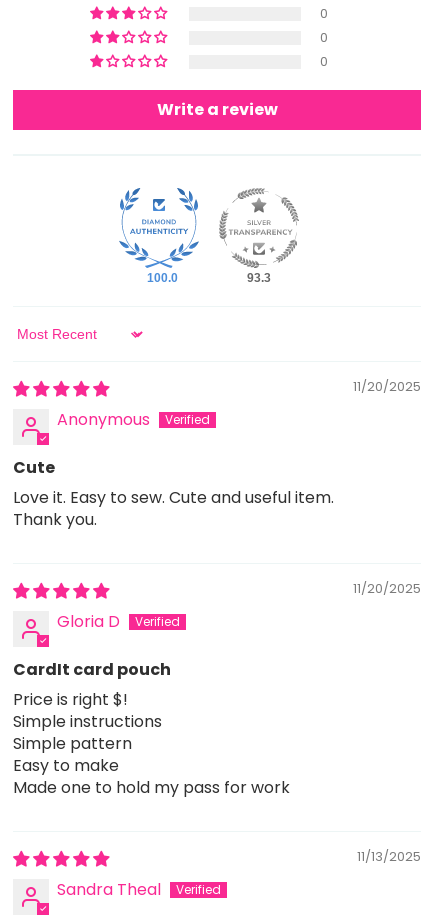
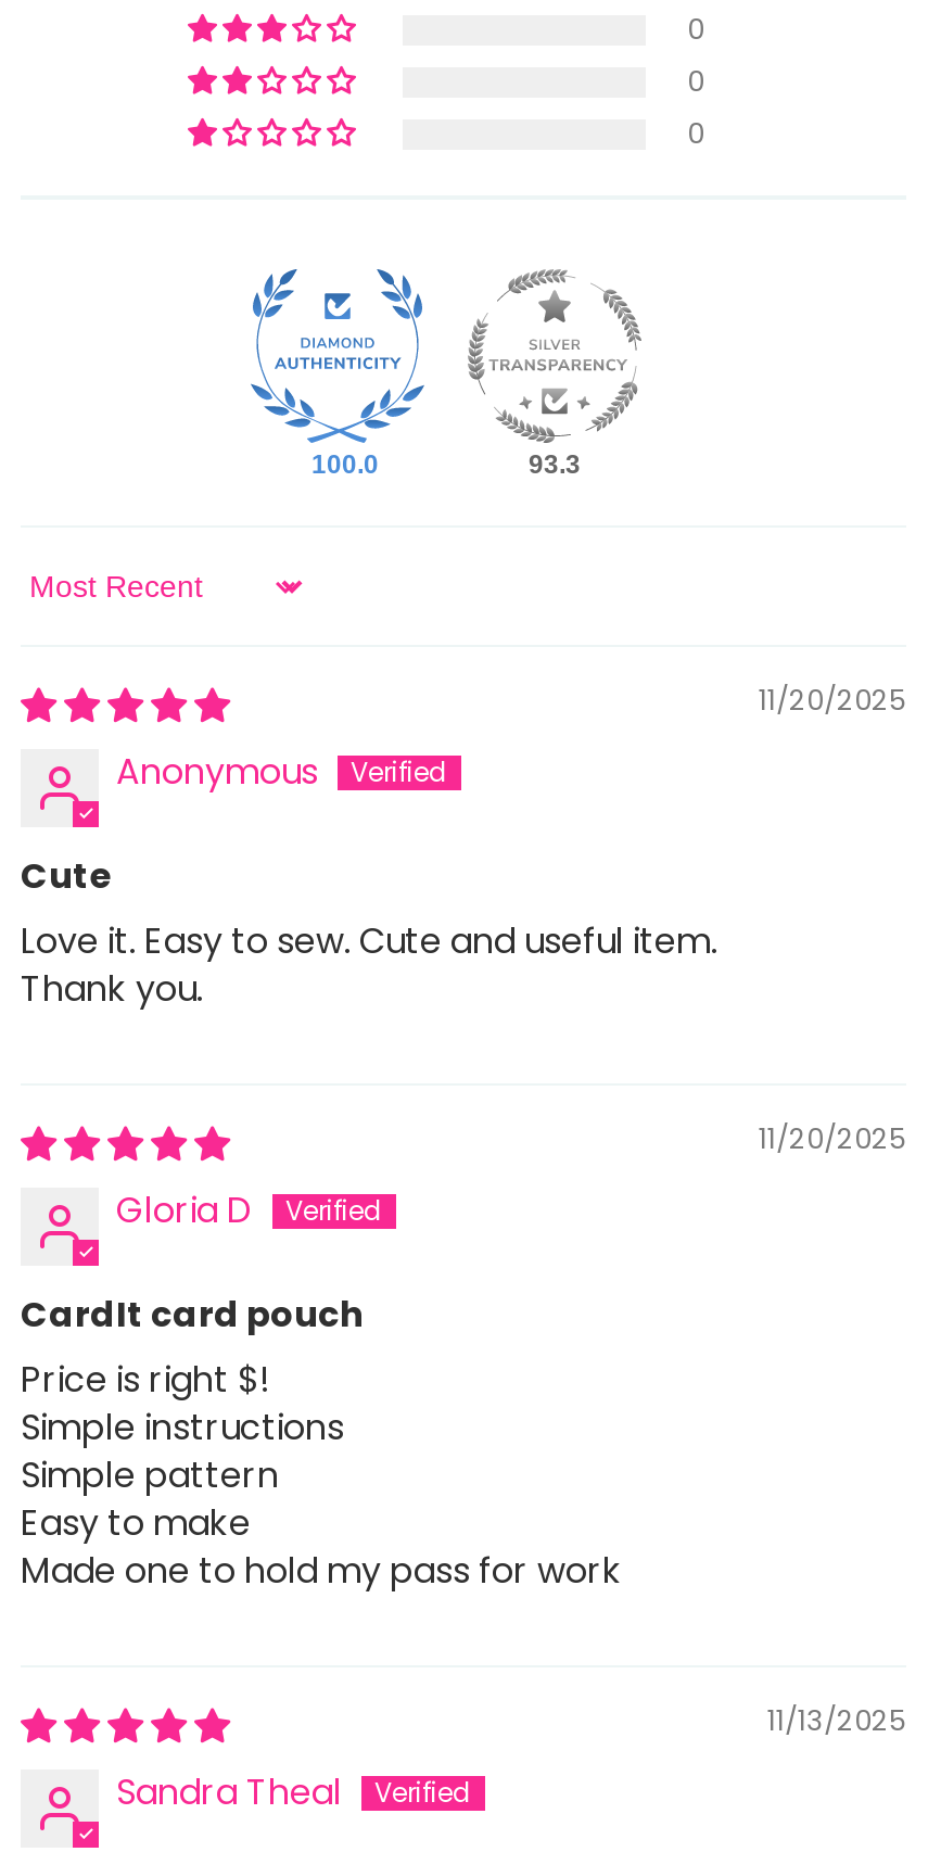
[156,98,277,121] Write a review -> none

